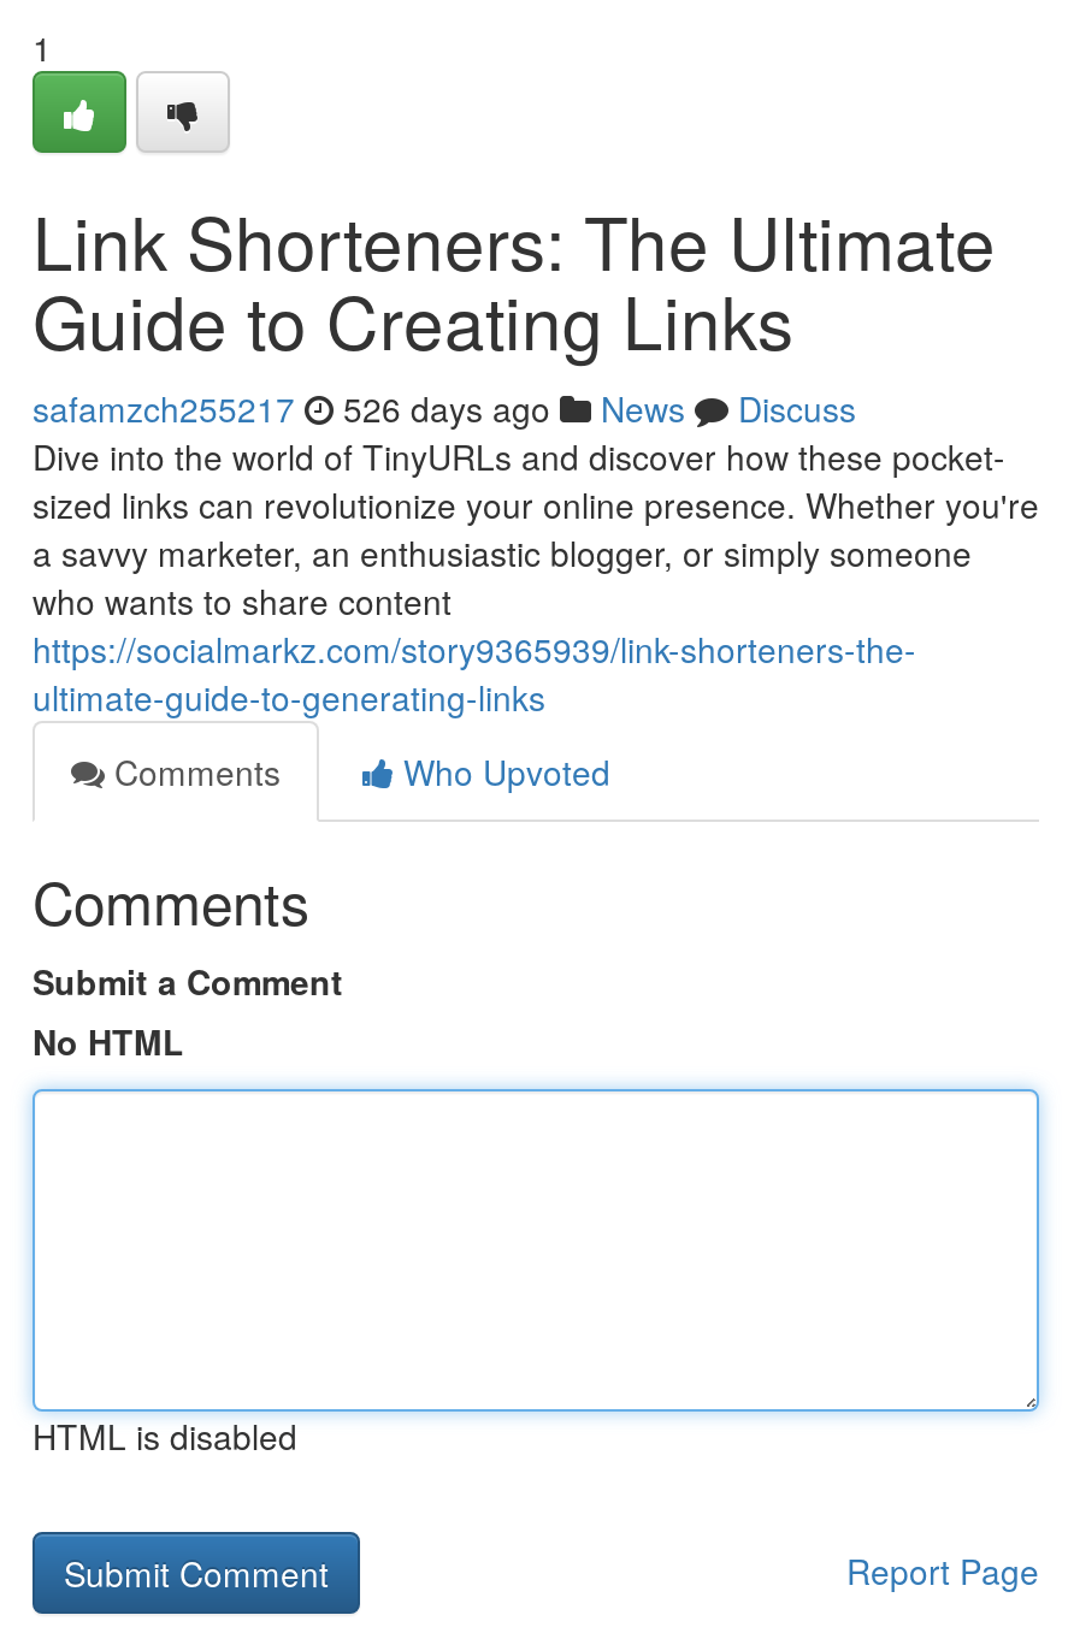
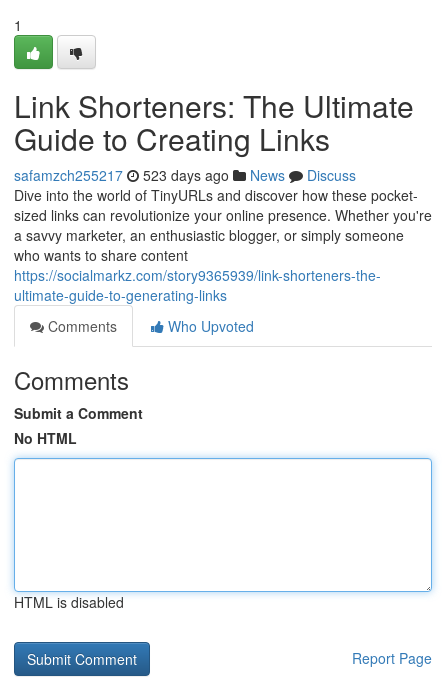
[33,384,856,432] safamzch255217 526 days ago News Discuss -> [14,165,356,185] safamzch255217 523 days ago News Discuss

